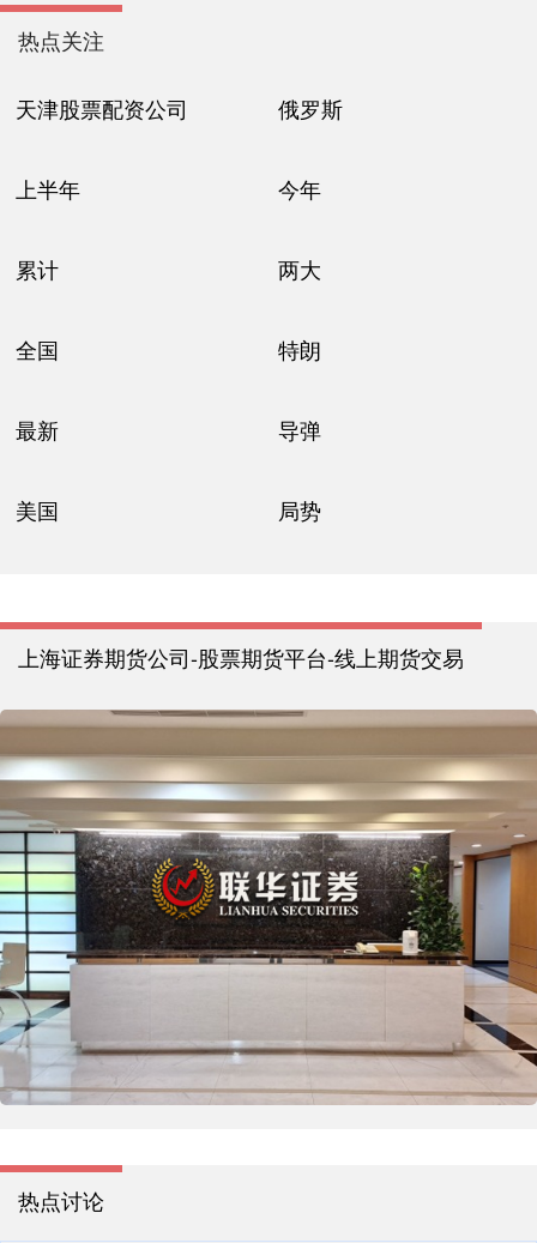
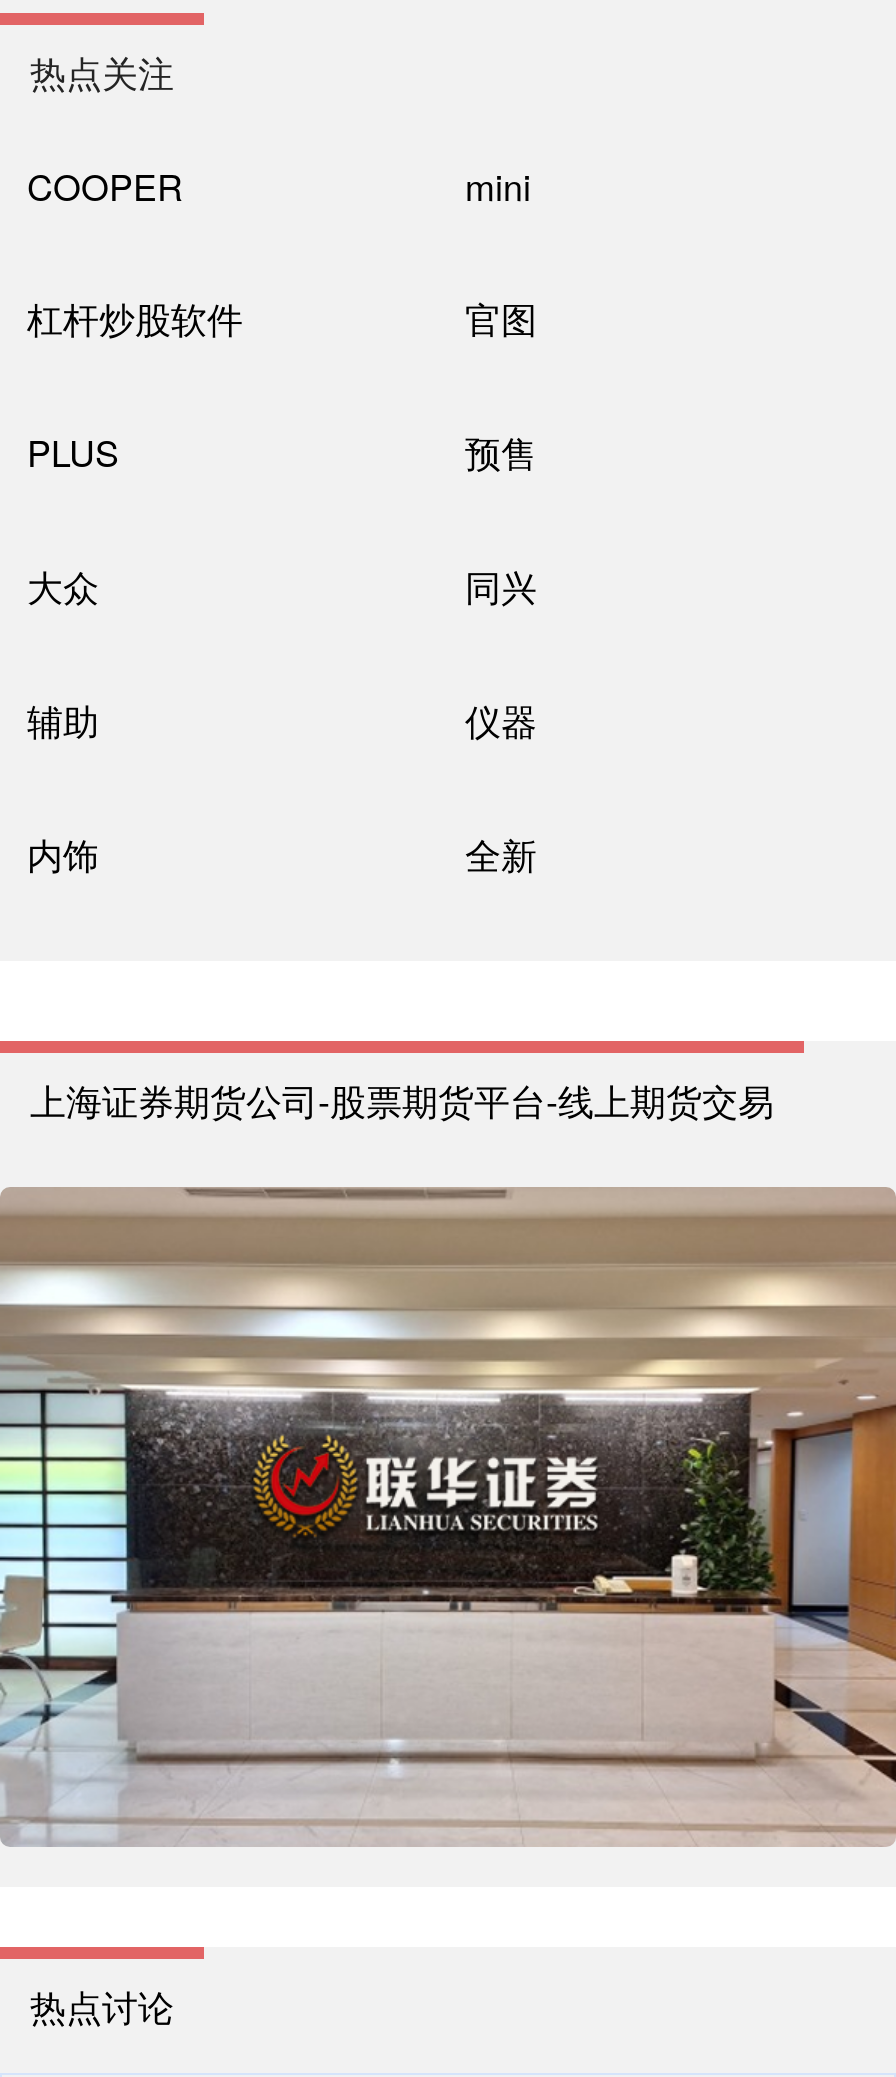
[16,92,343,123] 天津股票配资公司 | 俄罗斯 -> [27,159,531,211] COOPER | mini
[16,172,322,204] 上半年 | 今年 -> [27,291,537,343] 杠杆炒股软件 | 官图
[16,253,322,284] 累计 | 两大 -> [27,425,537,477] PLUS | 预售
[16,333,322,364] 全国 | 特朗 -> [27,559,537,611] 大众 | 同兴
[16,413,322,445] 最新 | 导弹 -> [27,693,537,745] 辅助 | 仪器
[16,494,322,525] 美国 | 局势 -> [27,827,537,879] 内饰 | 全新

